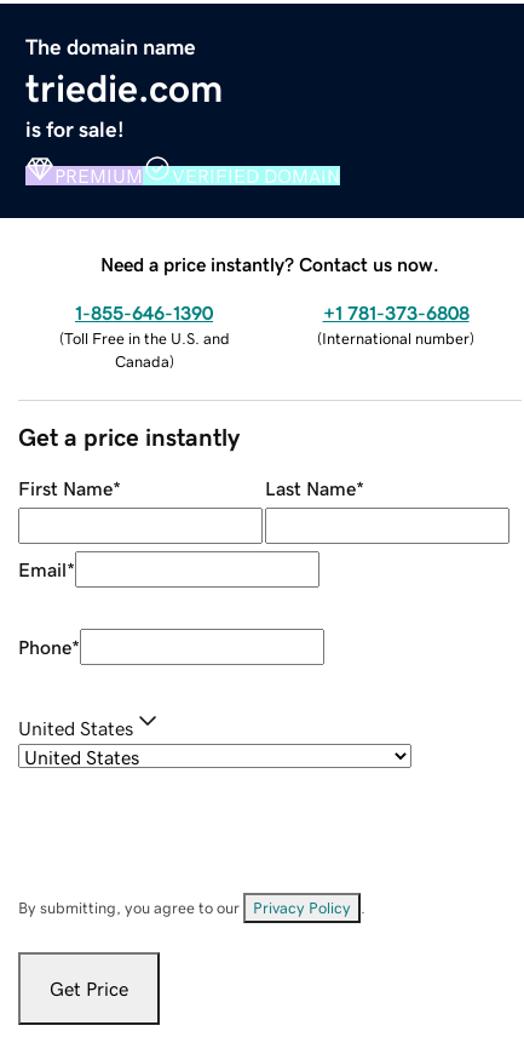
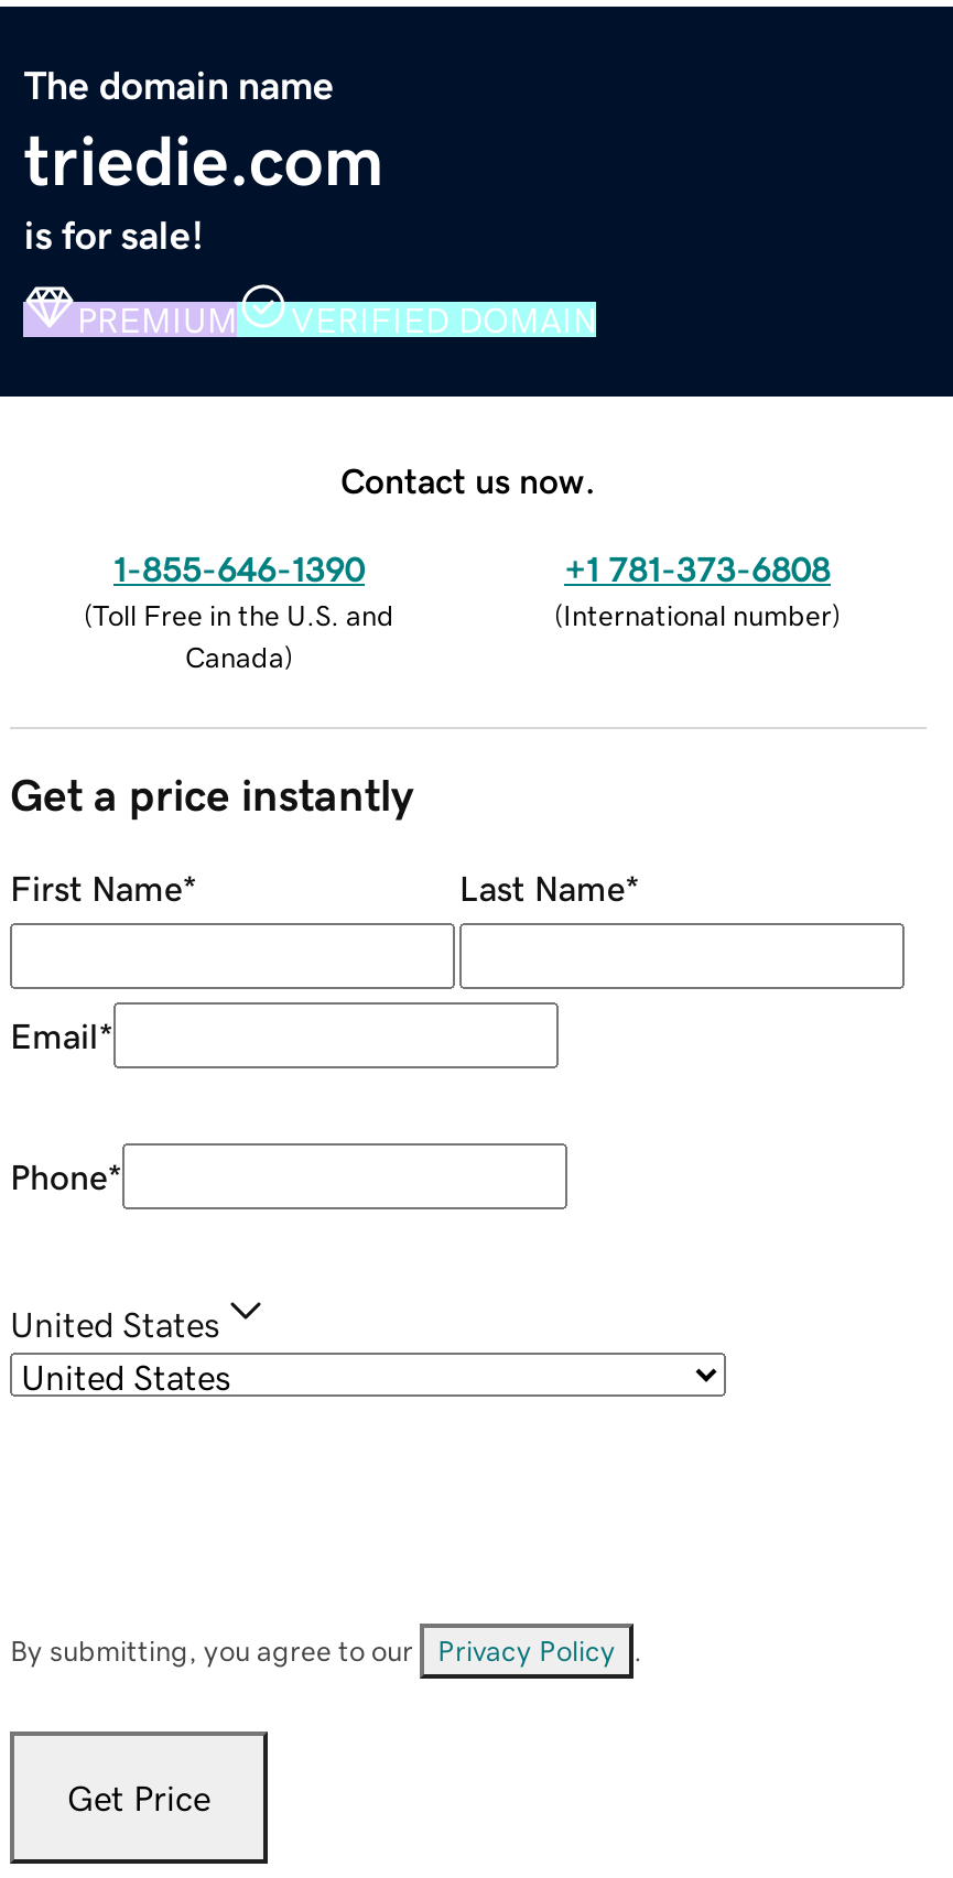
[100,254,439,273] Need a price instantly? Contact us now. -> [340,462,596,497] Contact us now.

